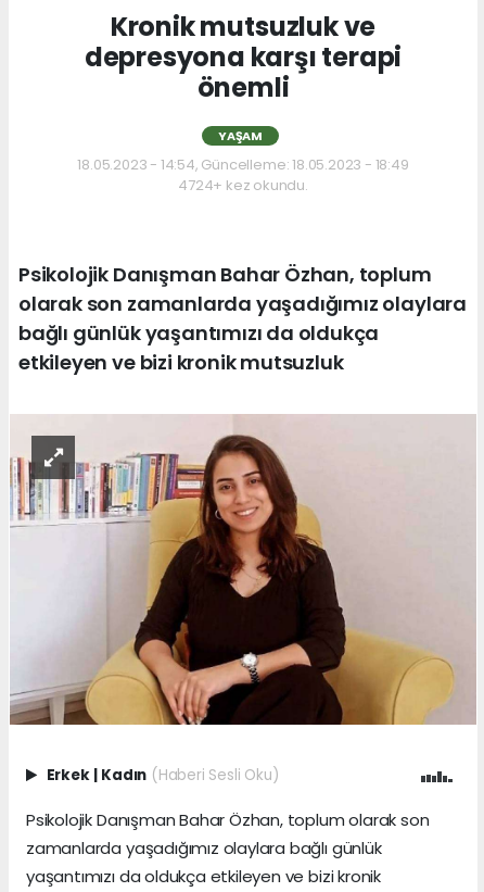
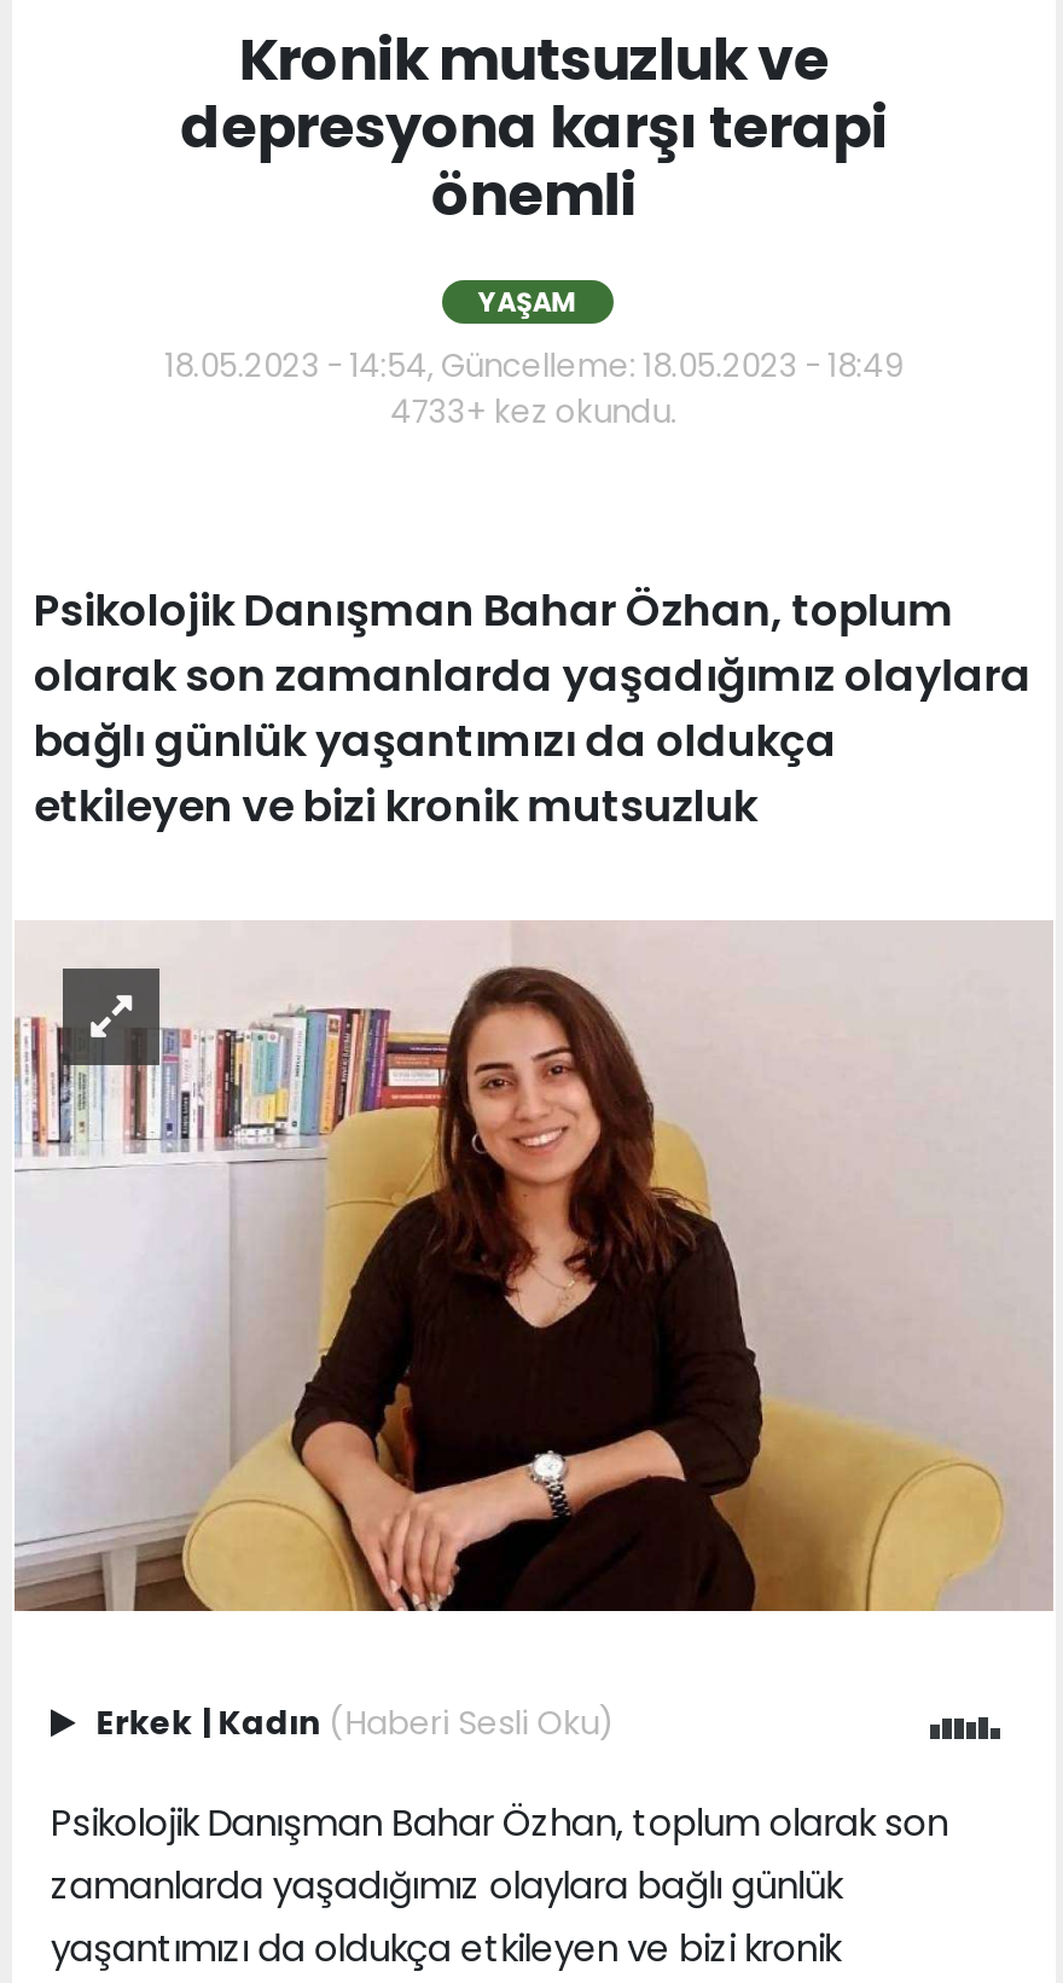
[178,175,308,195] 4724+ kez okundu. -> [390,388,677,434] 4733+ kez okundu.

